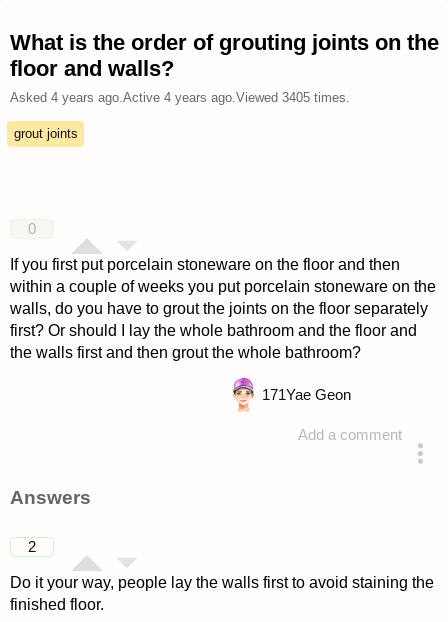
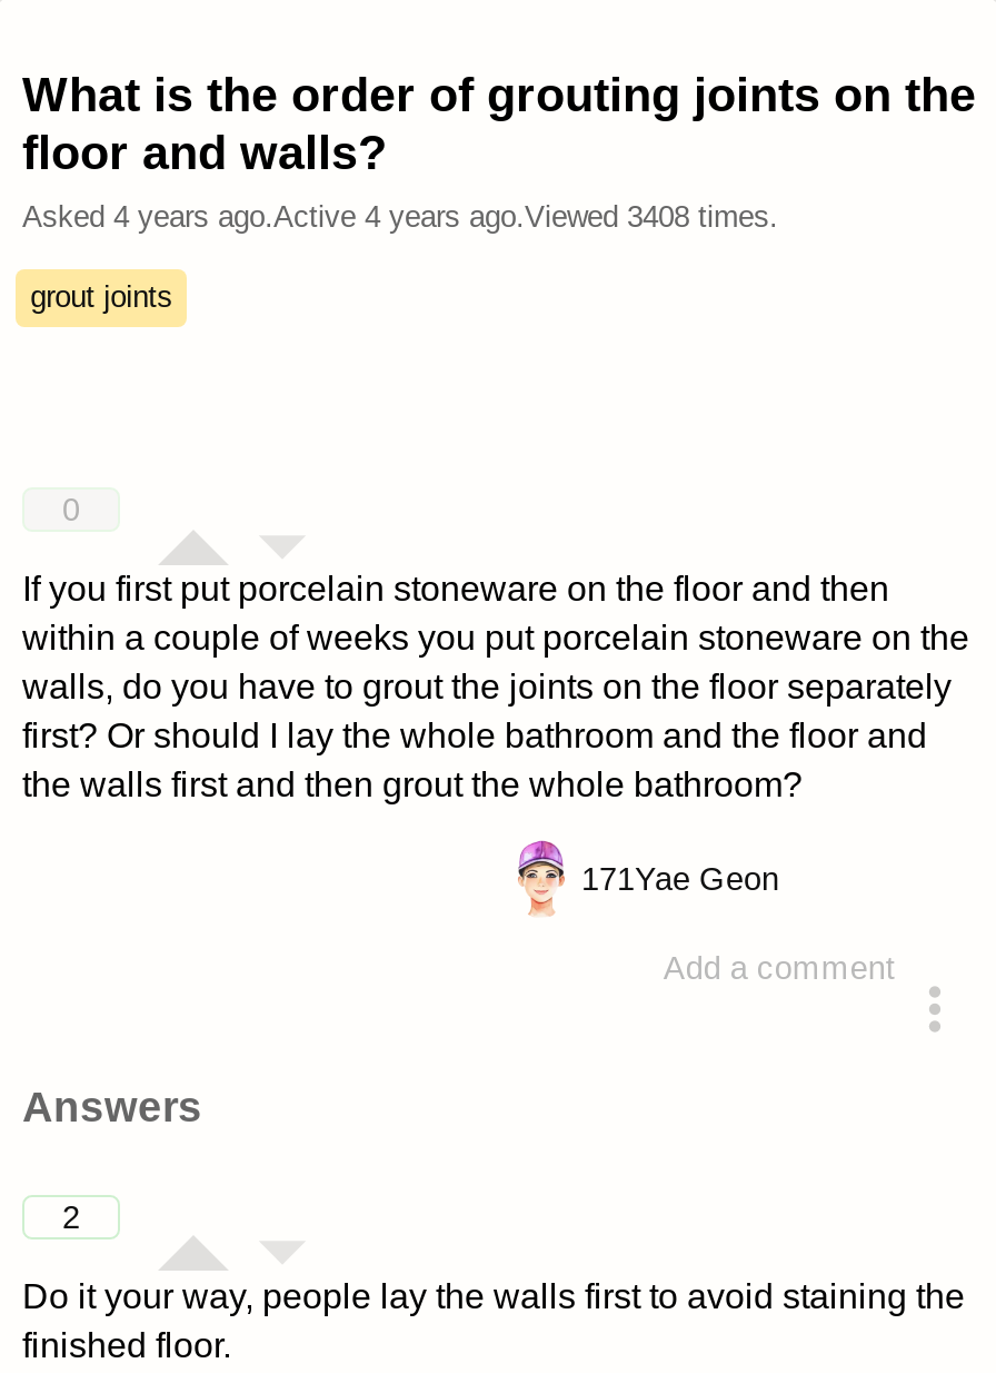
[10,90,350,105] Asked 4 years ago.Active 4 years ago.Viewed 3405 times. -> [22,200,778,234] Asked 4 years ago.Active 4 years ago.Viewed 3408 times.

